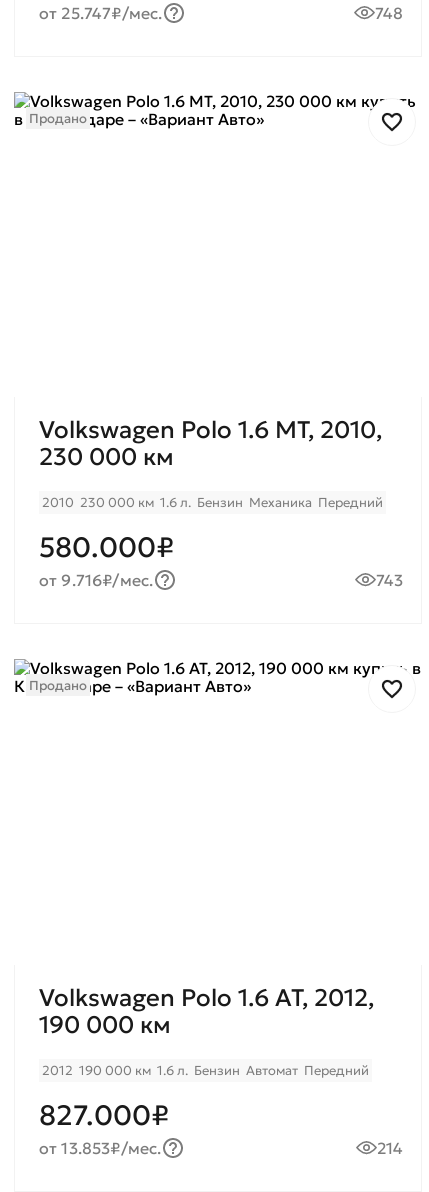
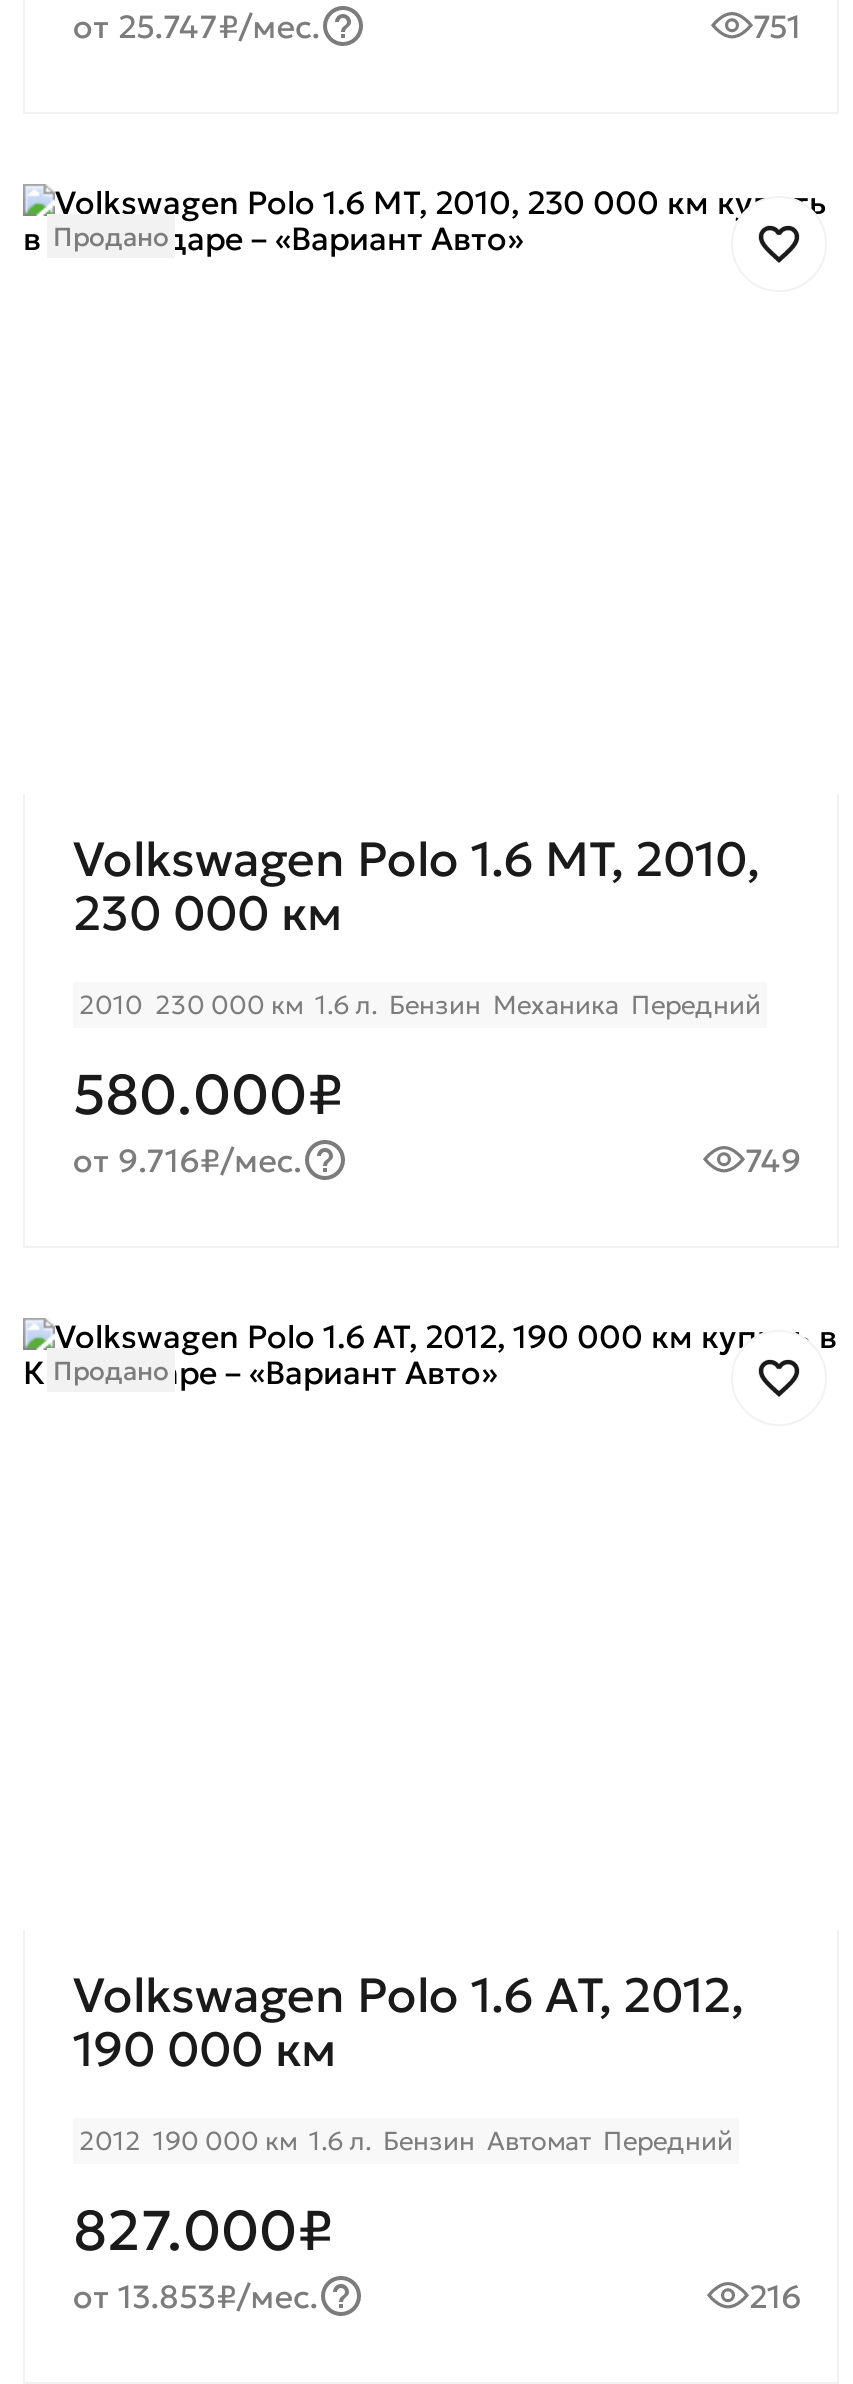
[375,3,403,23] 748 -> [753,6,801,46] 751
[376,570,403,590] 743 -> [745,1141,801,1181] 749
[377,1138,403,1158] 214 -> [749,2275,801,2315] 216

